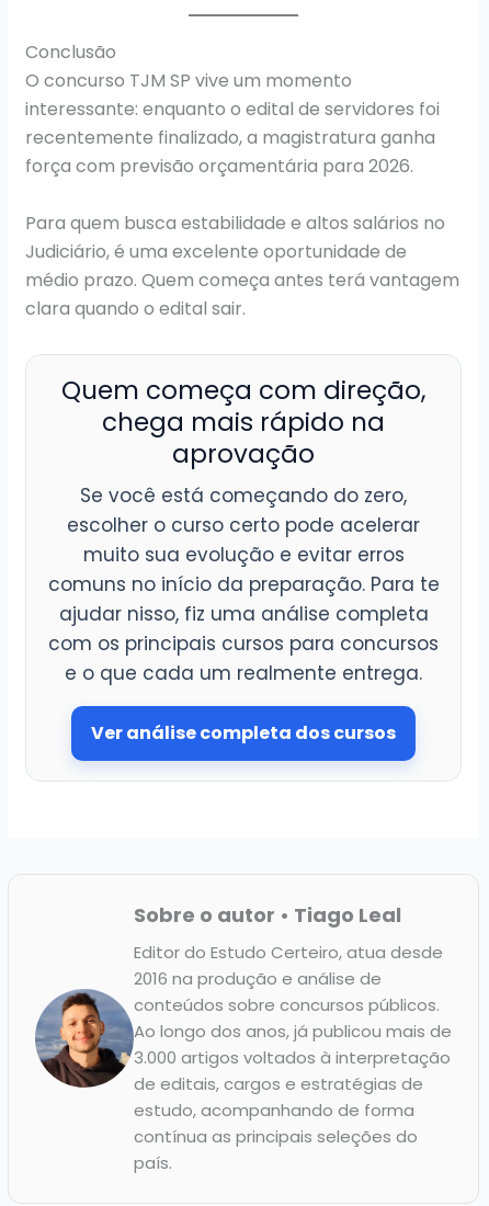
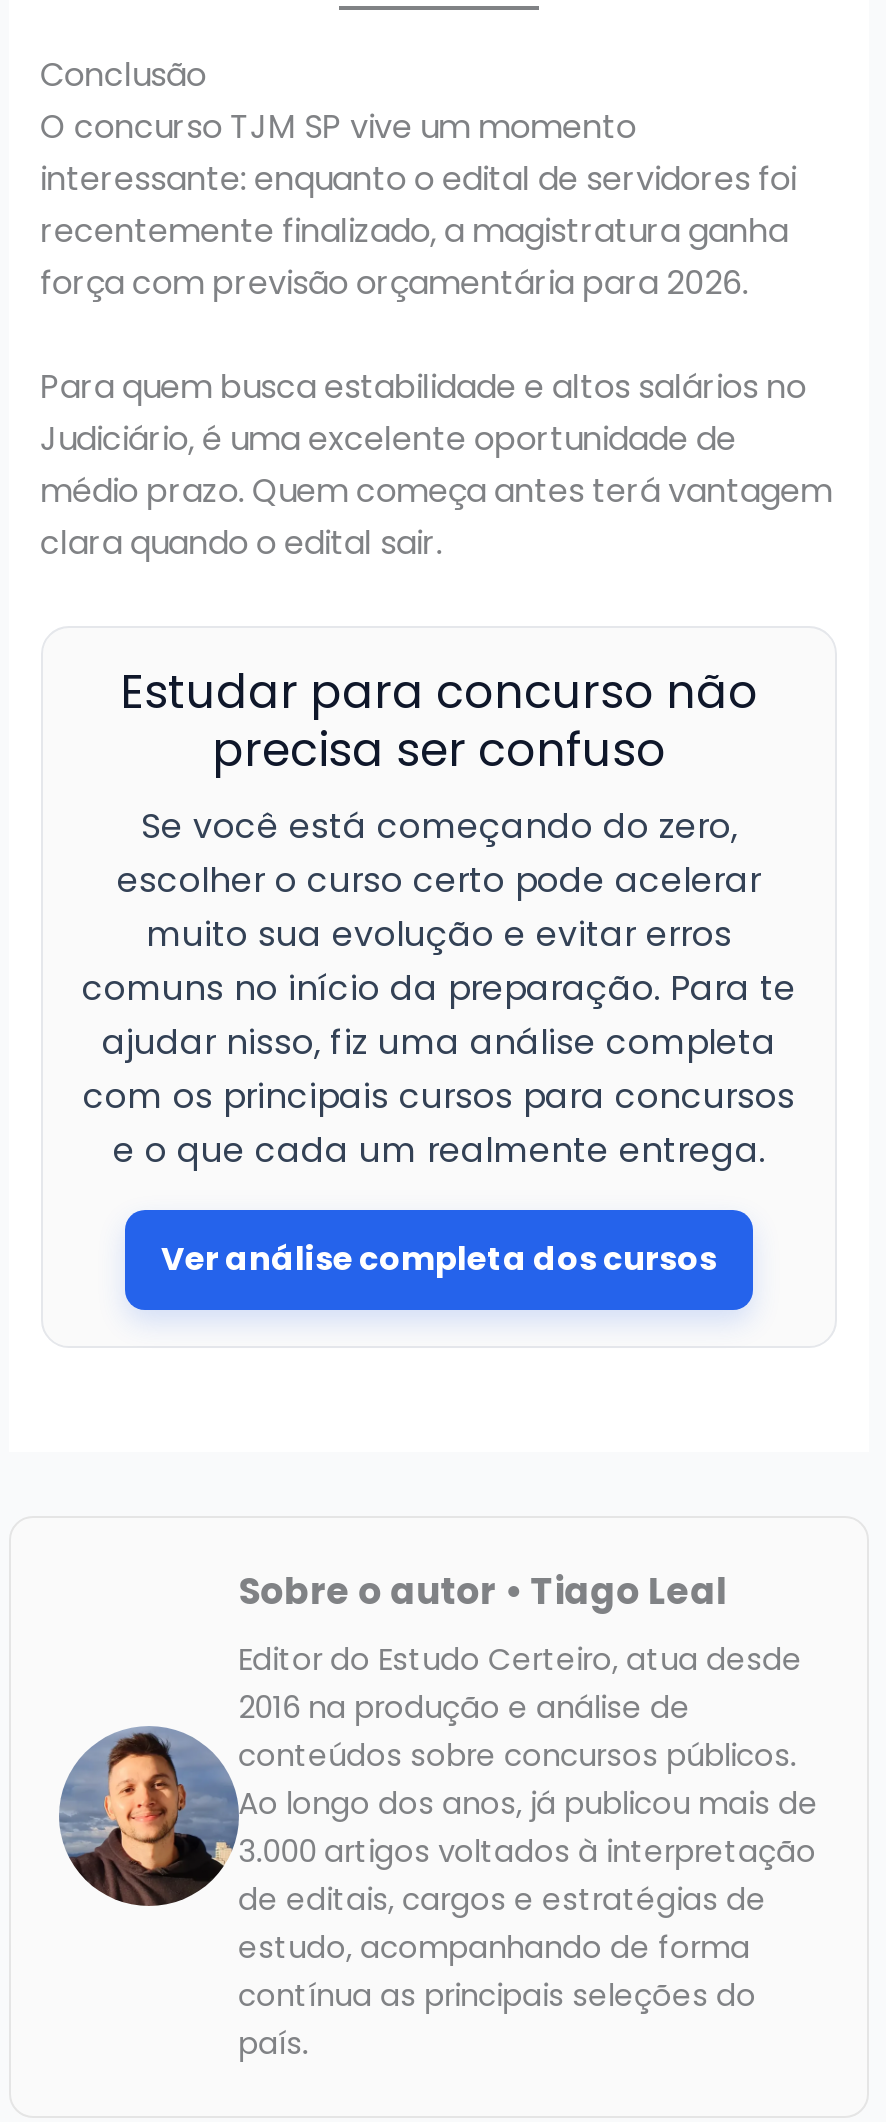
[61,373,426,471] Quem começa com direção, | chega mais rápido na | aprovação -> [120,660,758,782] Estudar para concurso não | precisa ser confuso

